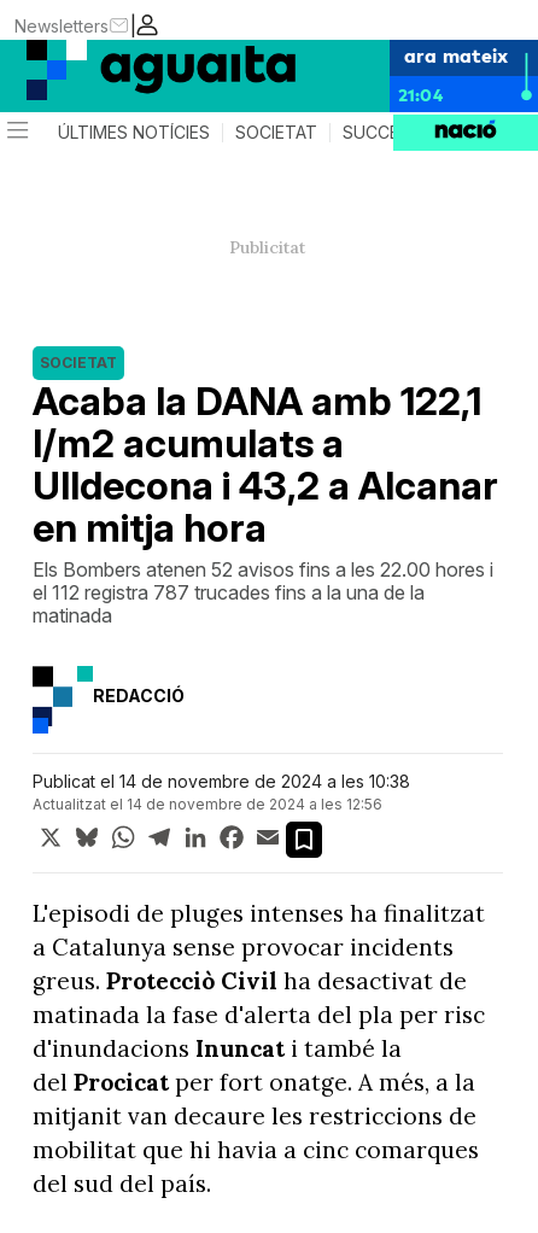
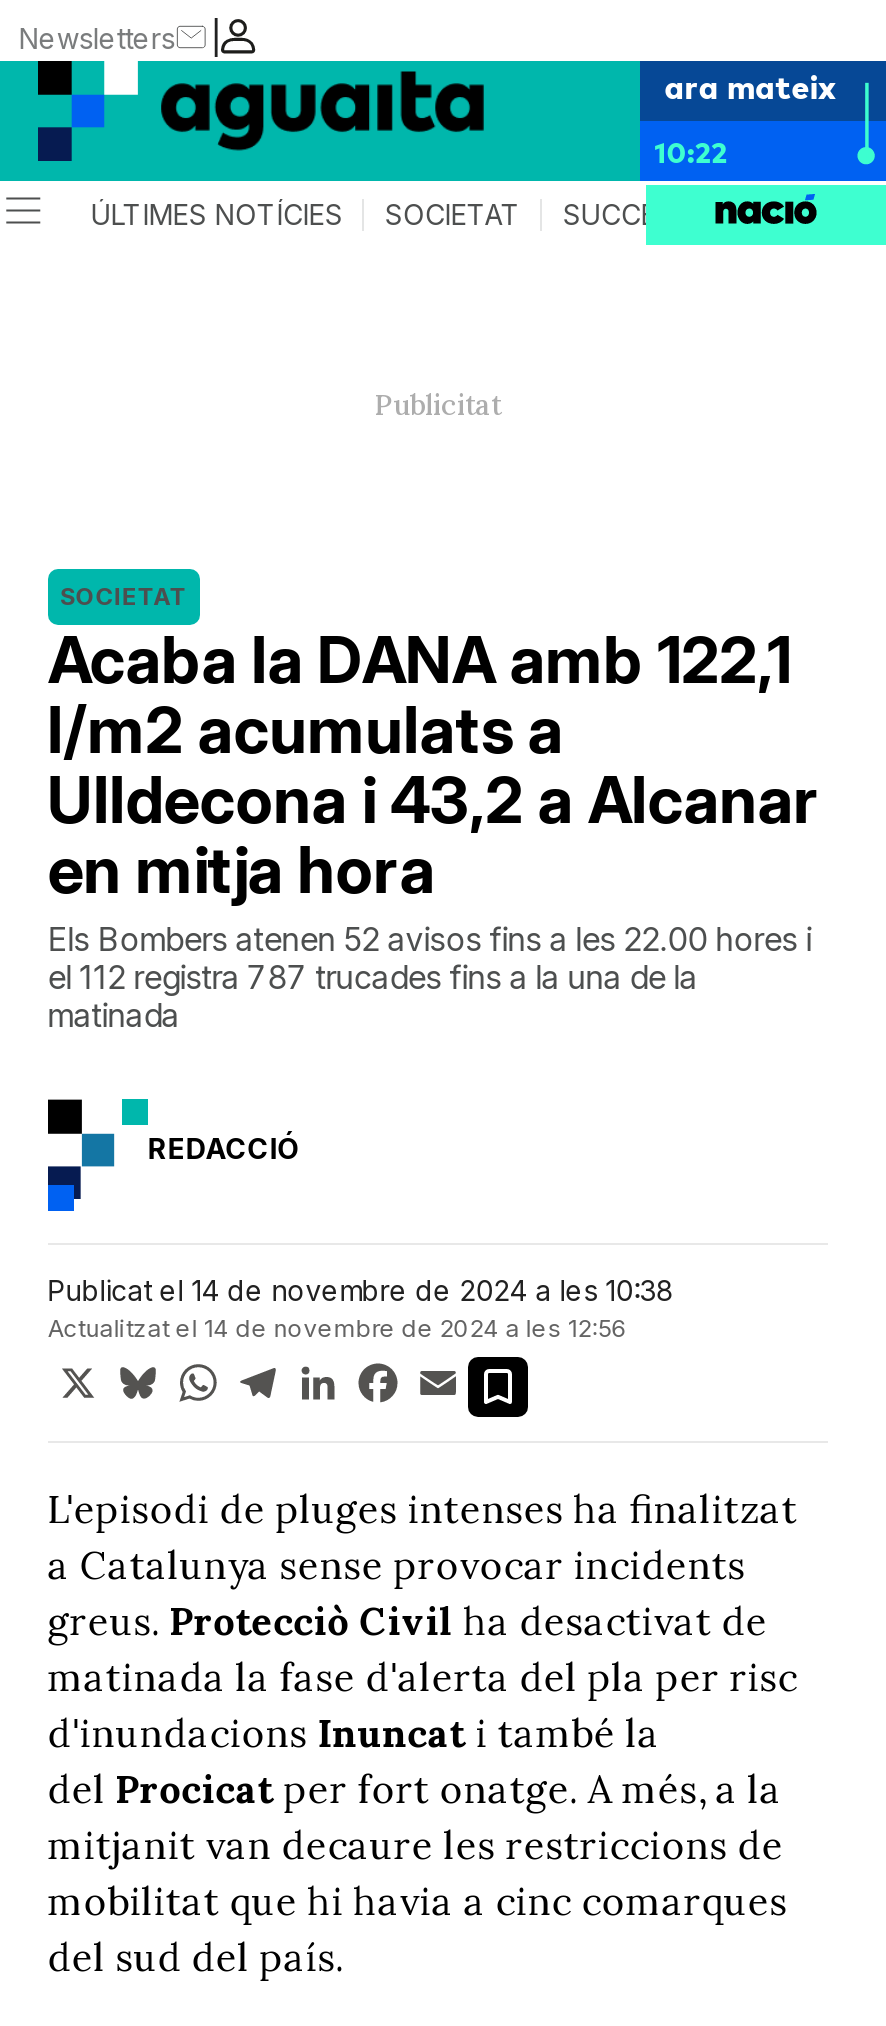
[398,82,442,105] 21:04 -> [654,131,727,169] 10:22

